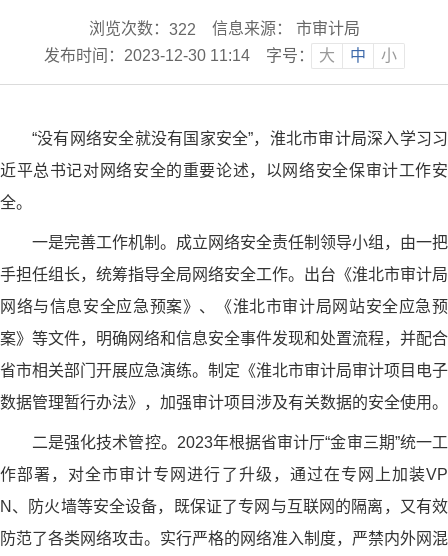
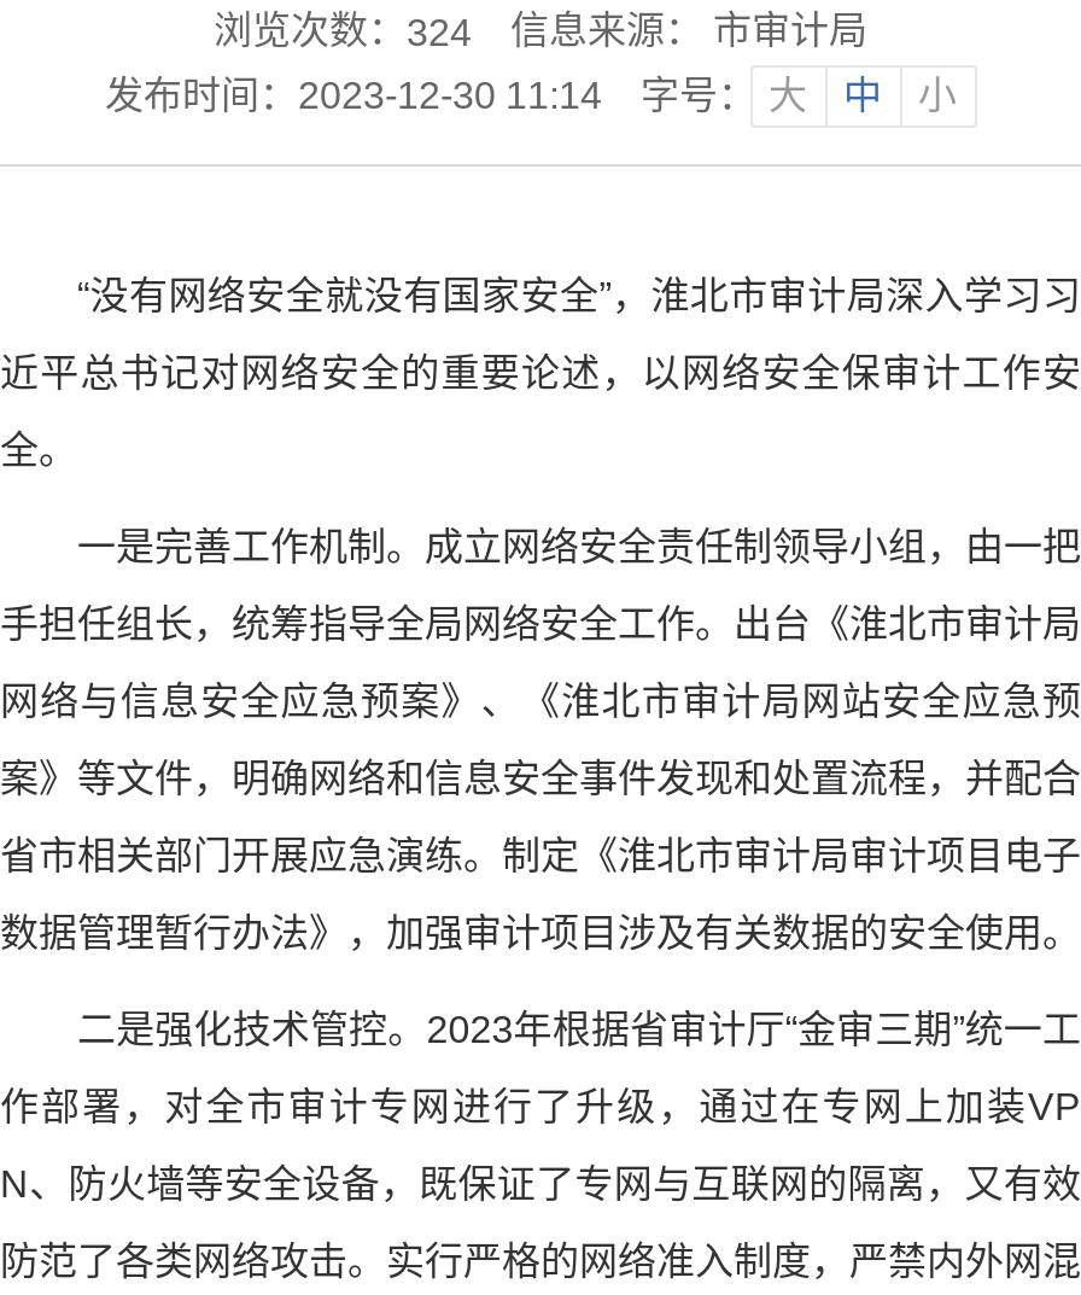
[88,20,359,38] 浏览次数：322 信息来源： 市审计局 -> [214,10,867,53] 浏览次数：324 信息来源： 市审计局

